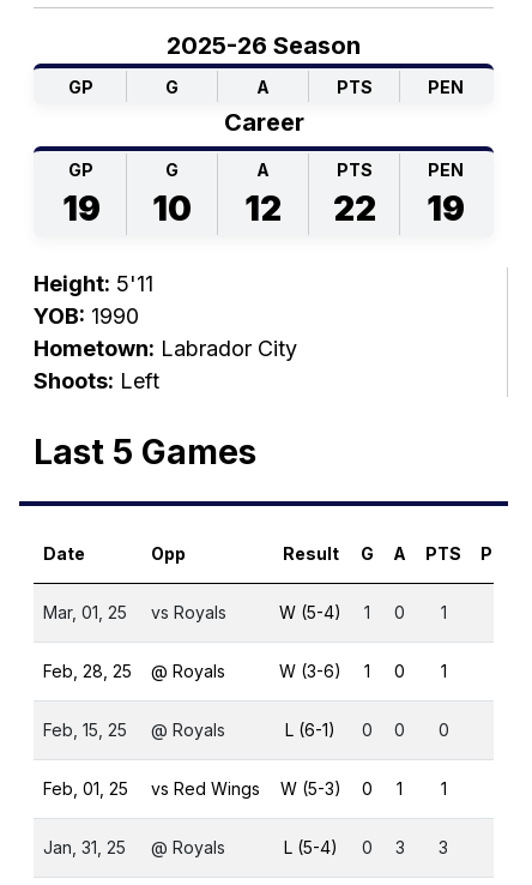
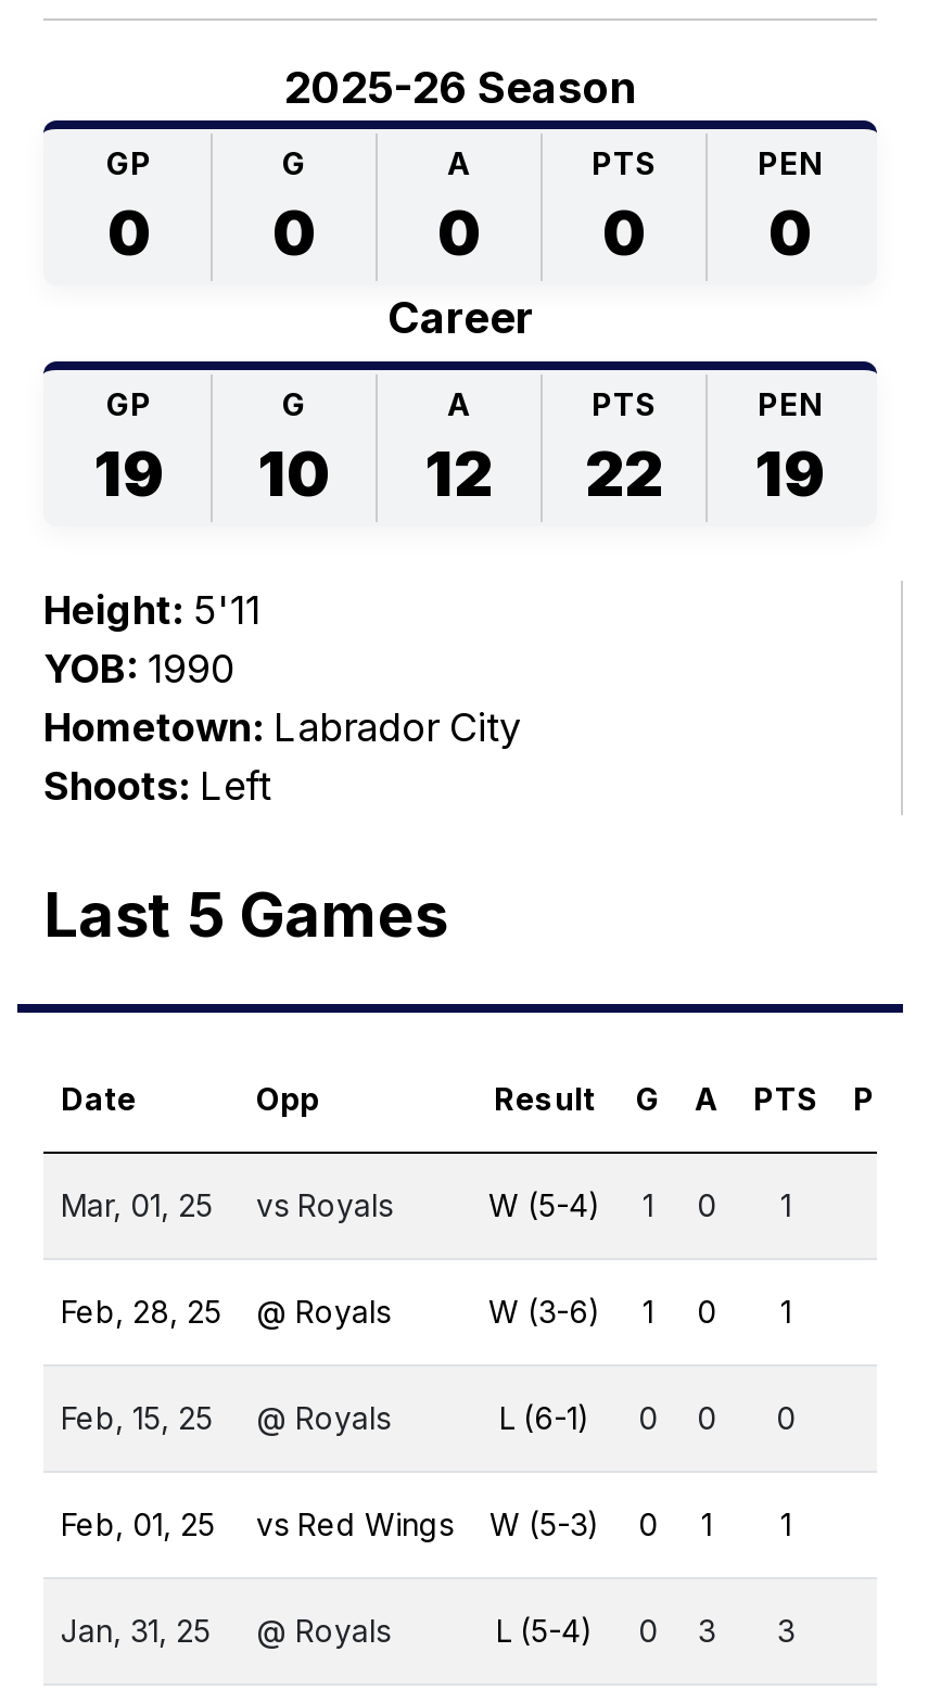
none -> [107,197,151,271] 0
none -> [272,197,316,271] 0
none -> [437,197,481,271] 0
none -> [602,197,646,271] 0
none -> [768,197,812,271] 0

